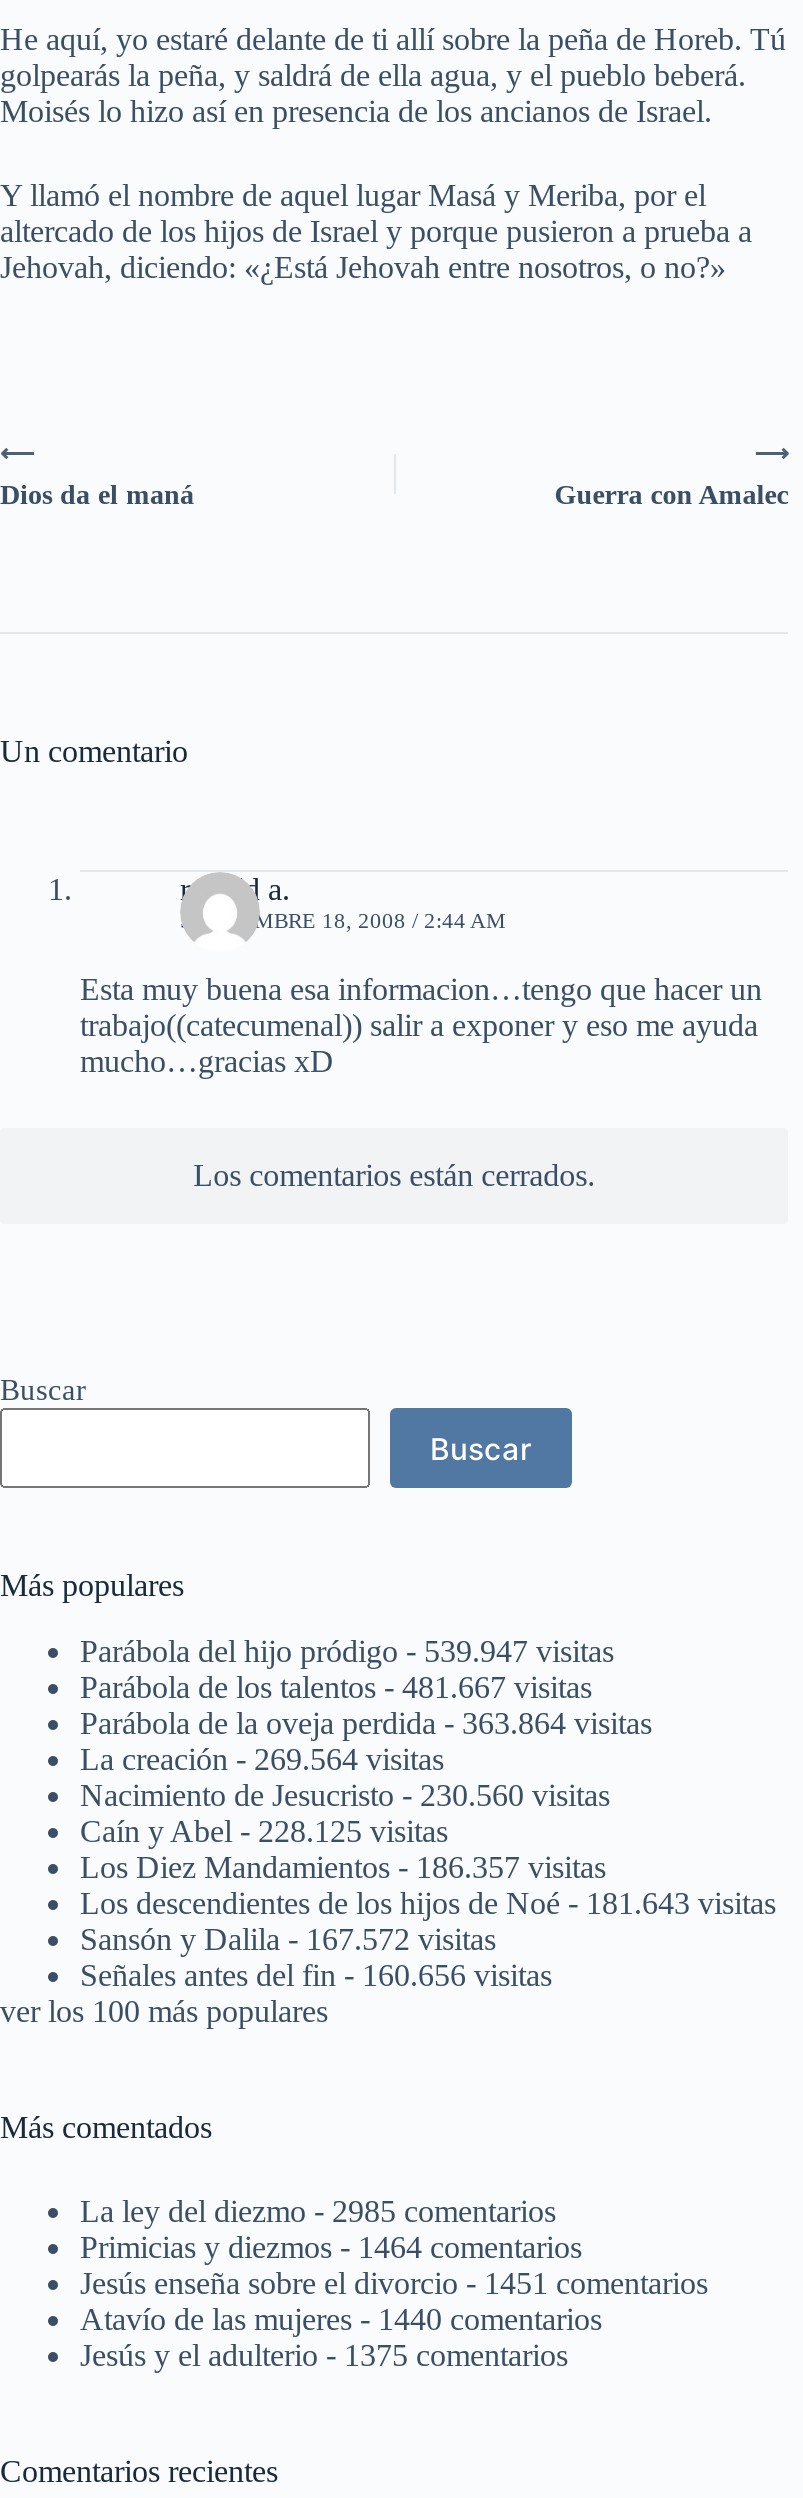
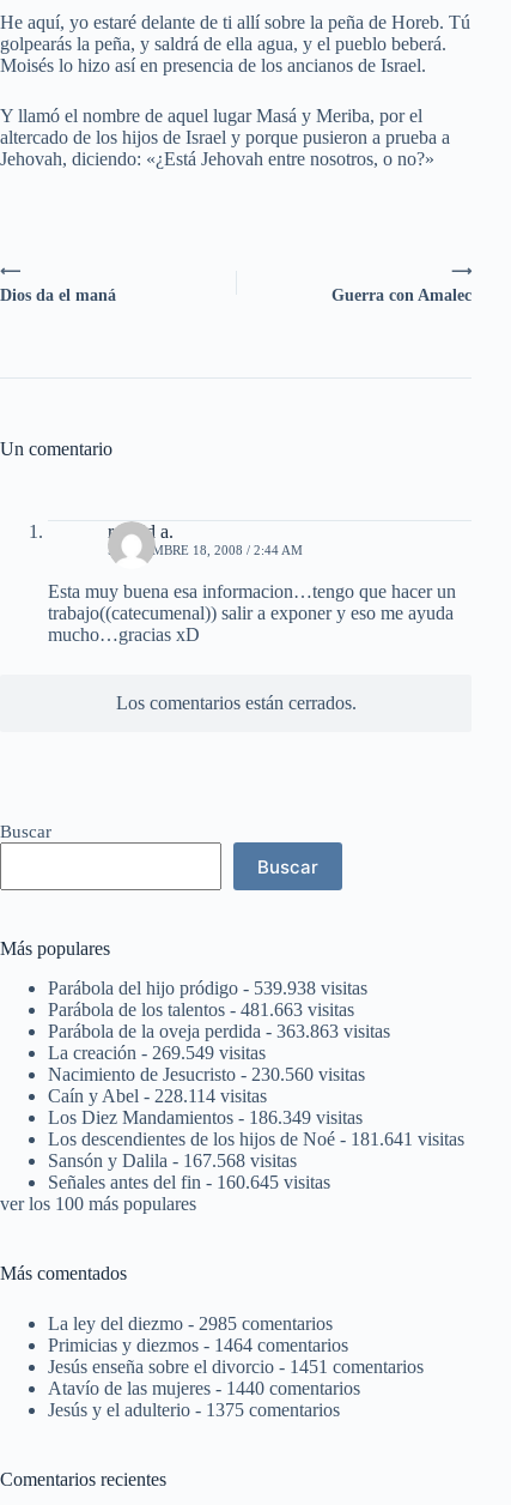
[80,1634,614,1668] Parábola del hijo pródigo - 539.947 visitas -> [48,978,367,998] Parábola del hijo pródigo - 539.938 visitas
[80,1670,592,1704] Parábola de los talentos - 481.667 visitas -> [48,1000,354,1020] Parábola de los talentos - 481.663 visitas
[80,1706,652,1740] Parábola de la oveja perdida - 363.864 visitas -> [48,1021,390,1042] Parábola de la oveja perdida - 363.863 visitas
[80,1742,444,1776] La creación - 269.564 visitas -> [48,1043,266,1063] La creación - 269.549 visitas
[80,1814,448,1848] Caín y Abel - 228.125 visitas -> [48,1086,267,1106] Caín y Abel - 228.114 visitas
[80,1850,606,1884] Los Diez Mandamientos - 186.357 visitas -> [48,1107,363,1128] Los Diez Mandamientos - 186.349 visitas
[80,1886,776,1920] Los descendientes de los hijos de Noé - 181.643 visitas -> [48,1129,464,1149] Los descendientes de los hijos de Noé - 181.641 visitas
[80,1922,496,1956] Sansón y Dalila - 167.572 visitas -> [48,1151,297,1171] Sansón y Dalila - 167.568 visitas
[80,1958,552,1992] Señales antes del fin - 160.656 visitas -> [48,1172,330,1192] Señales antes del fin - 160.645 visitas

